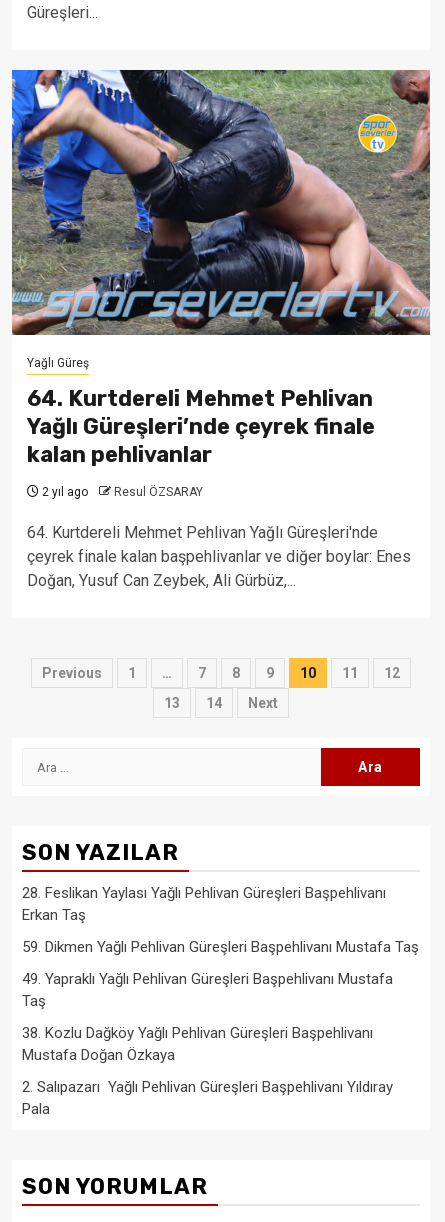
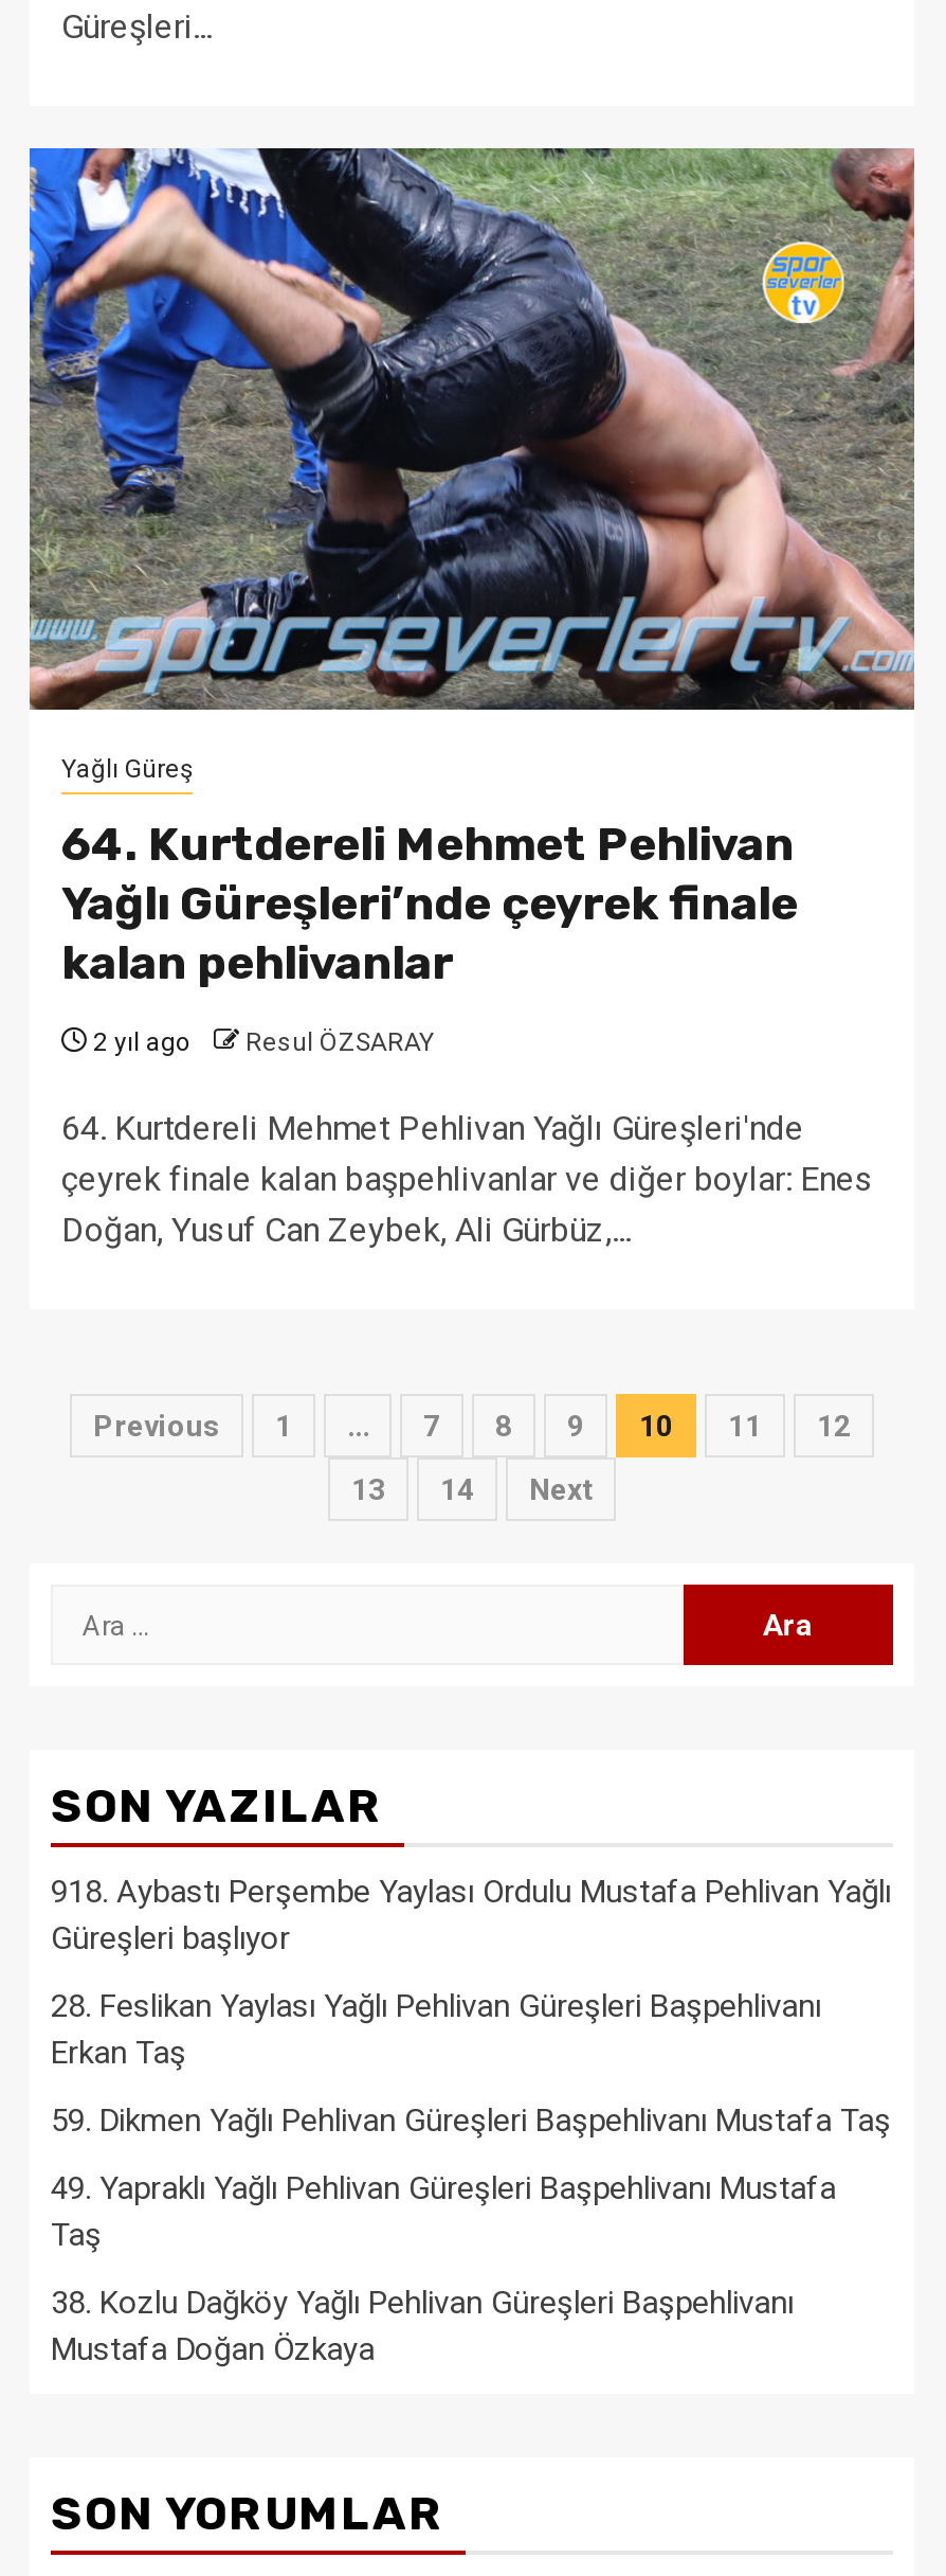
none -> [51,1873,891,1957] 918. Aybastı Perşembe Yaylası Ordulu Mustafa Pehlivan Yağlı | Güreşleri başlıyor
moved [22,884,419,1064] -> [51,1987,891,2368]: 28. Feslikan Yaylası Yağlı Pehlivan Güreşleri Başpehlivanı | Erkan Taş | 59. Dikmen Yağlı Pehlivan Güreşleri Başpehlivanı Mustafa Taş | 49. Yapraklı Yağlı Pehlivan Güreşleri Başpehlivanı Mustafa | Taş | 38. Kozlu Dağköy Yağlı Pehlivan Güreşleri Başpehlivanı | Mustafa Doğan Özkaya
[22,1078,393,1118] 2. Salıpazarı Yağlı Pehlivan Güreşleri Başpehlivanı Yıldıray | Pala -> none

